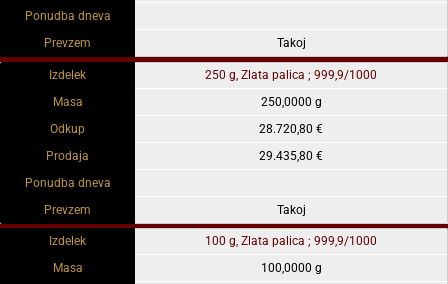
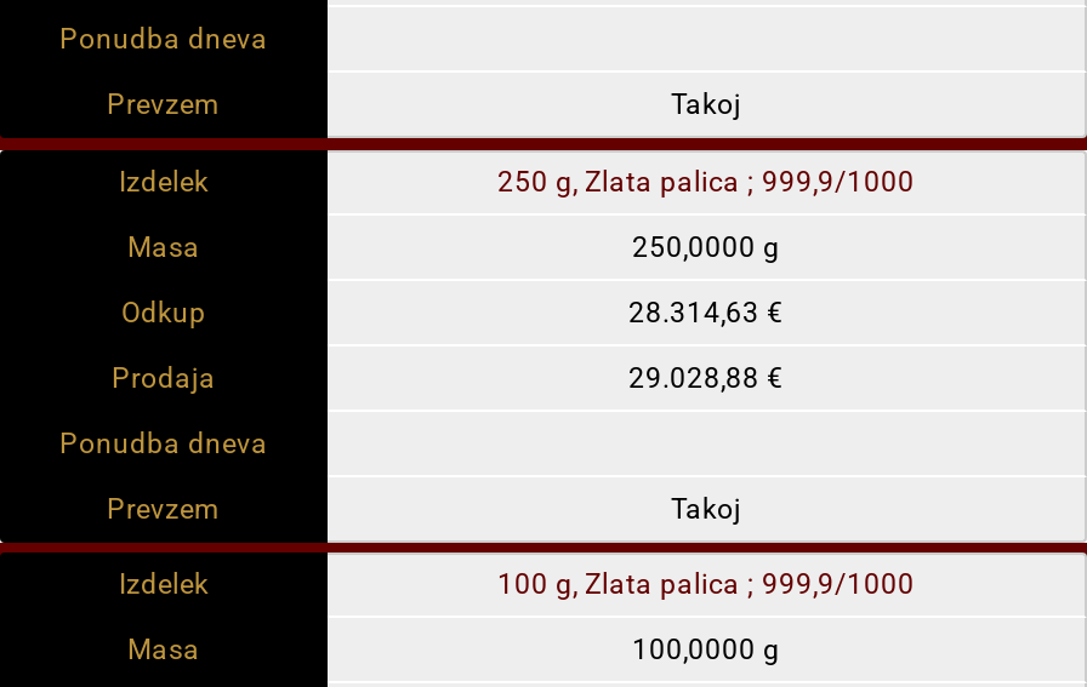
[259,121,323,135] 28.720,80 € -> [628,294,784,328] 28.314,63 €
[259,148,323,162] 29.435,80 € -> [628,360,784,394] 29.028,88 €

